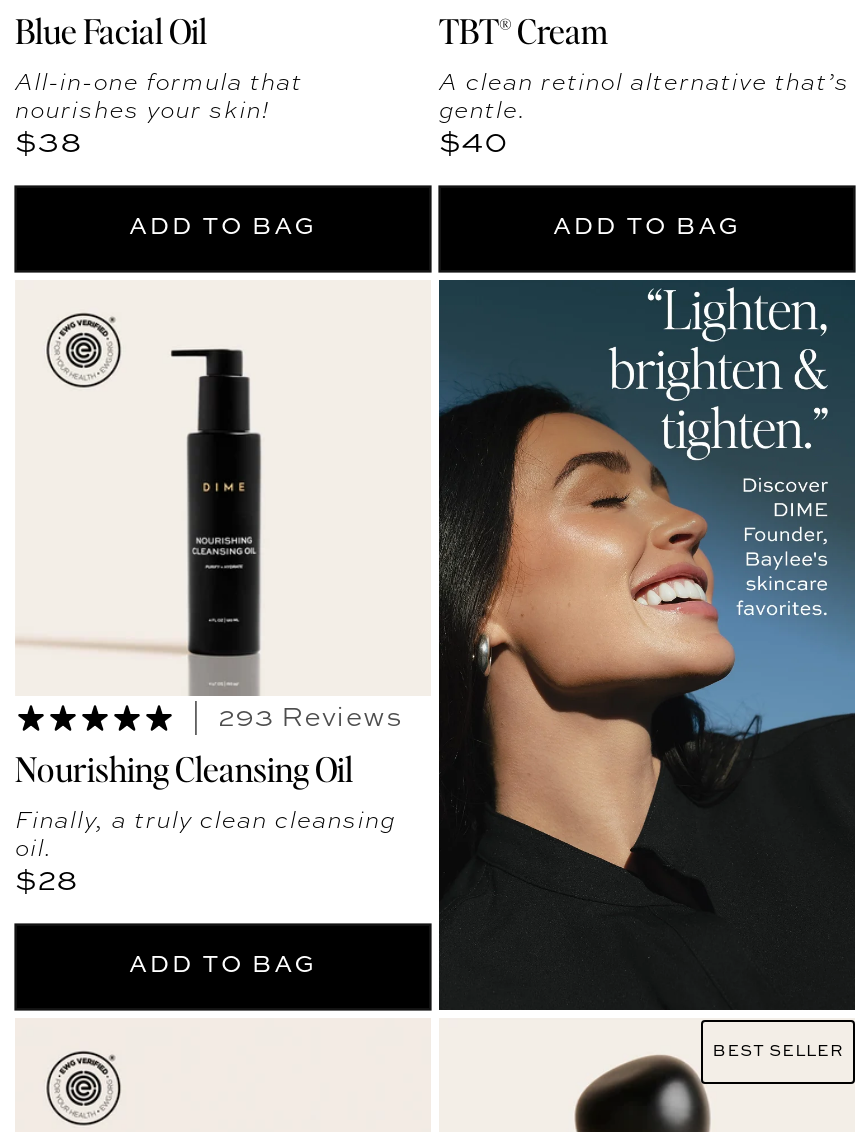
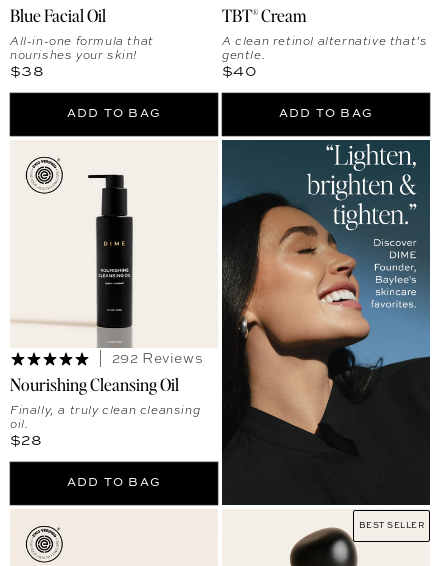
[218,704,403,732] 293 Reviews -> [112,352,203,366] 292 Reviews

